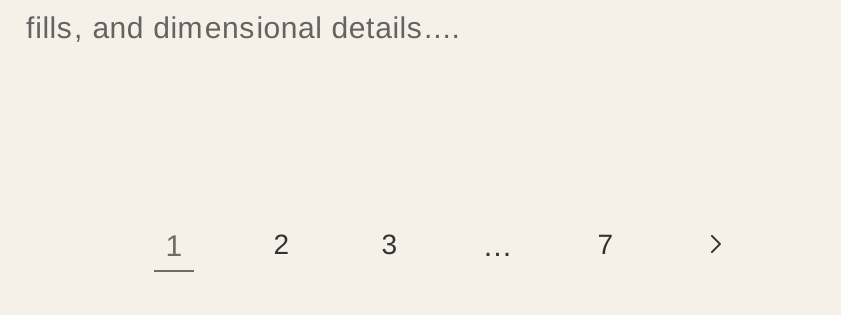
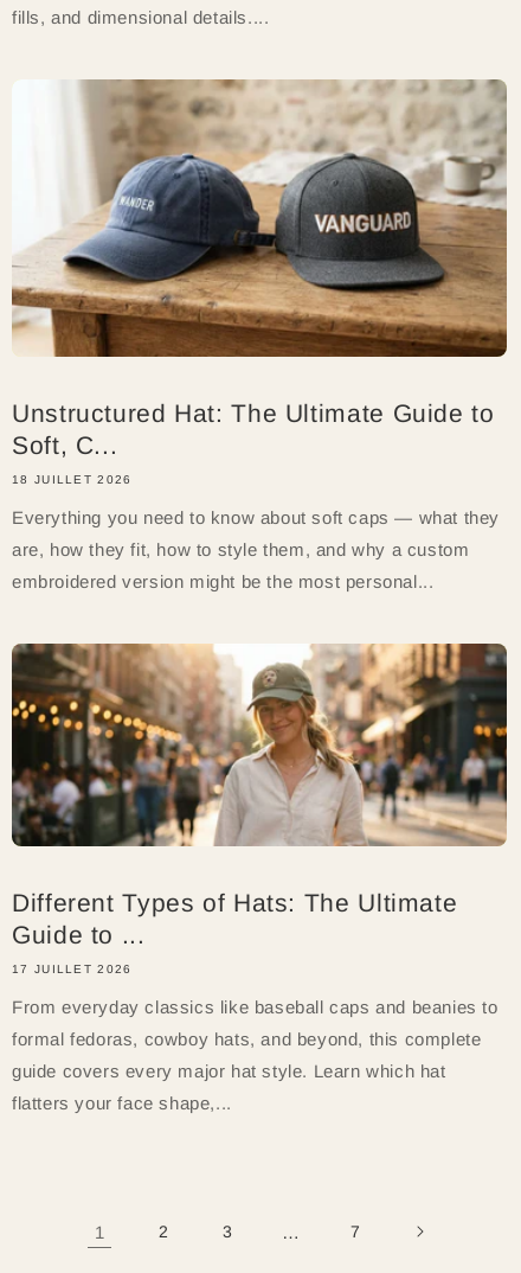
none -> [11,78,508,591] [image] | Unstructured Hat: The Ultimate Guide to | Soft, C... | 18 JUILLET 2026 | Everything you need to know about soft caps — what they | are, how they fit, how to style them, and why a custom | embroidered version might be the most personal...
none -> [11,642,508,1114] [image] | Different Types of Hats: The Ultimate | Guide to ... | 17 JUILLET 2026 | From everyday classics like baseball caps and beanies to | formal fedoras, cowboy hats, and beyond, this complete | guide covers every major hat style. Learn which hat | flatters your face shape,...

